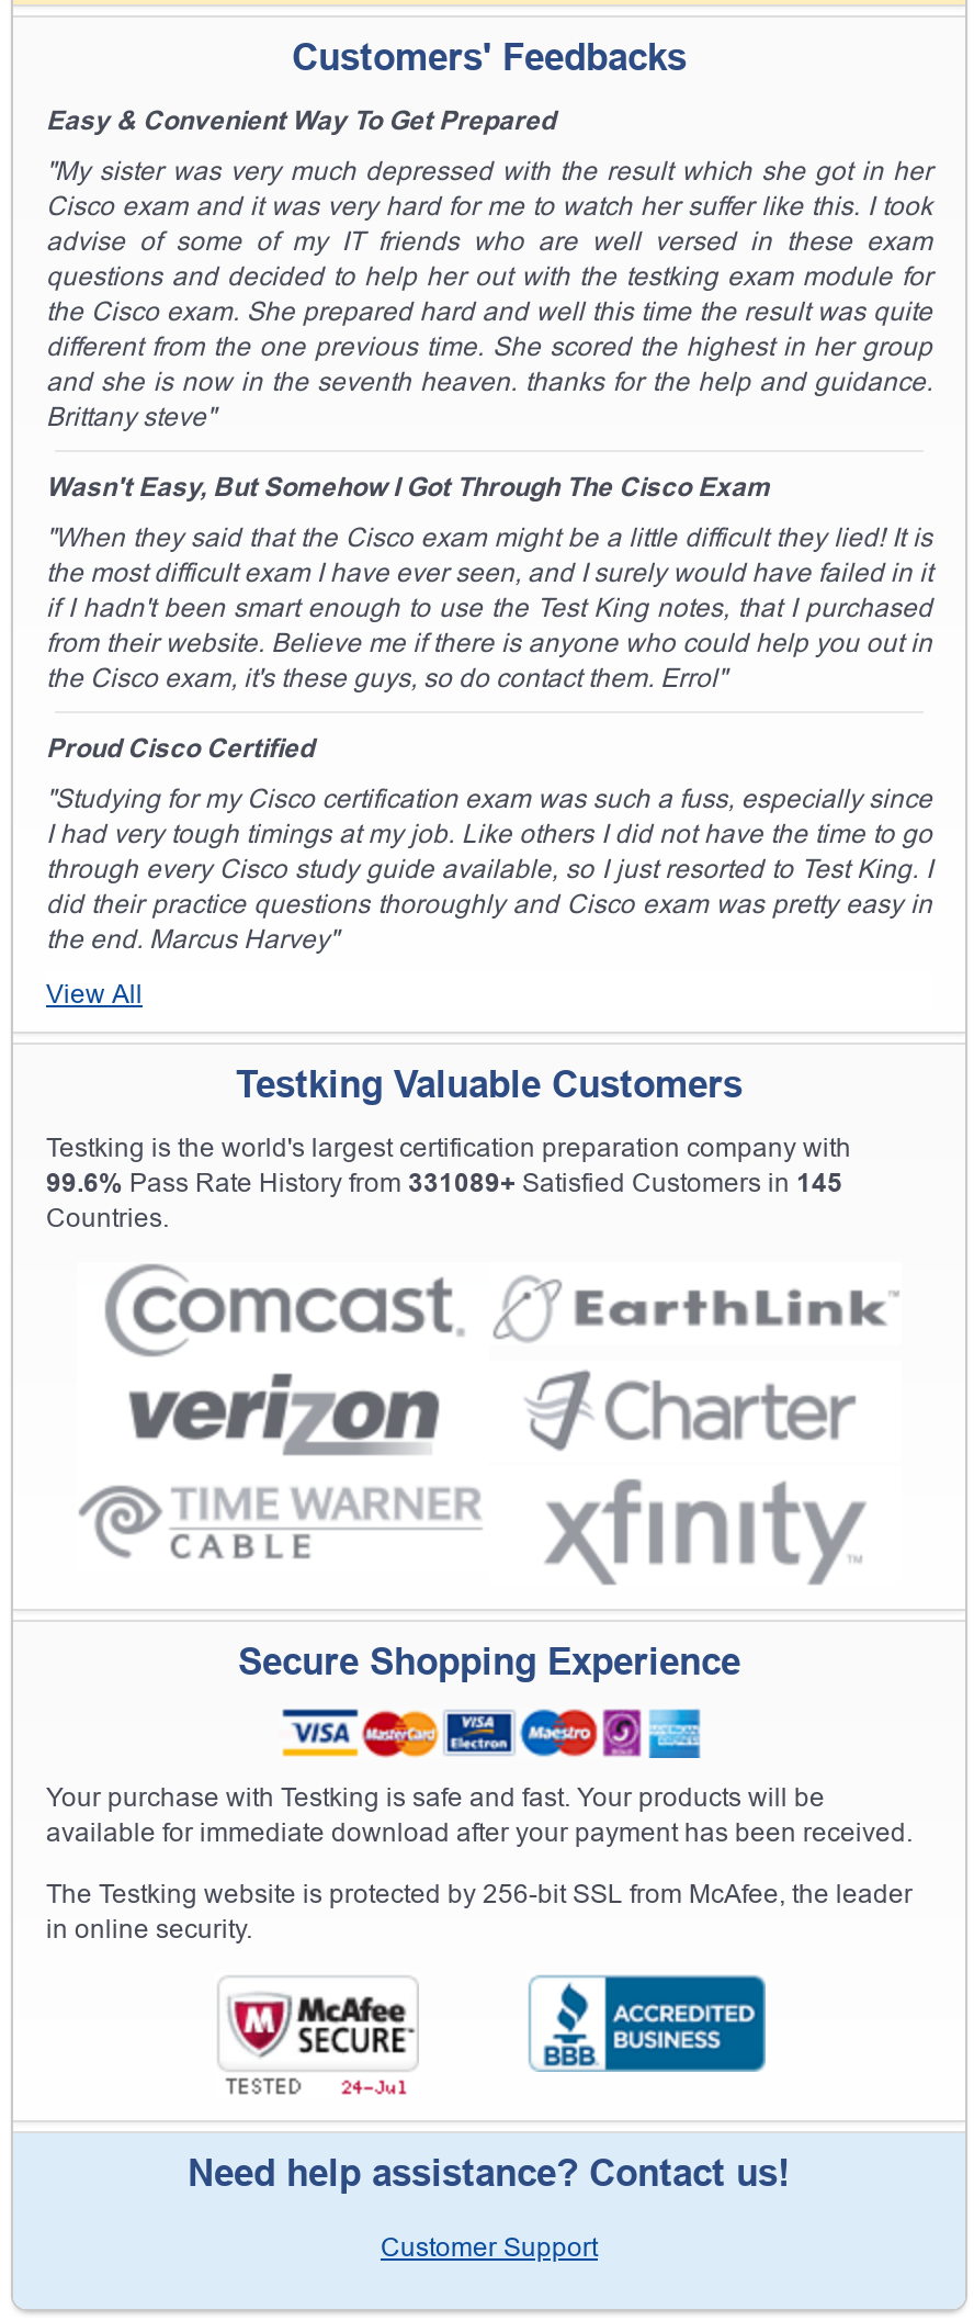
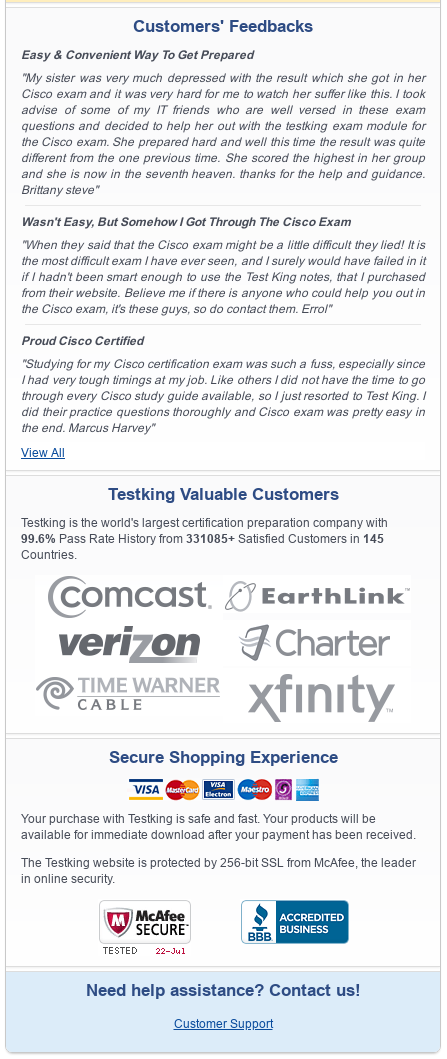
[46,1167,842,1197] 99.6% Pass Rate History from 331089+ Satisfied Customers in 145 -> [21,532,384,546] 99.6% Pass Rate History from 331085+ Satisfied Customers in 145

